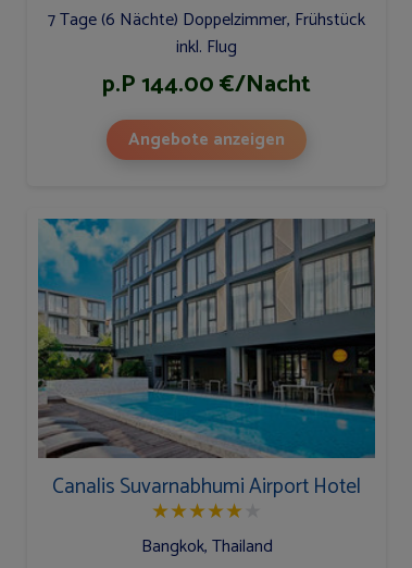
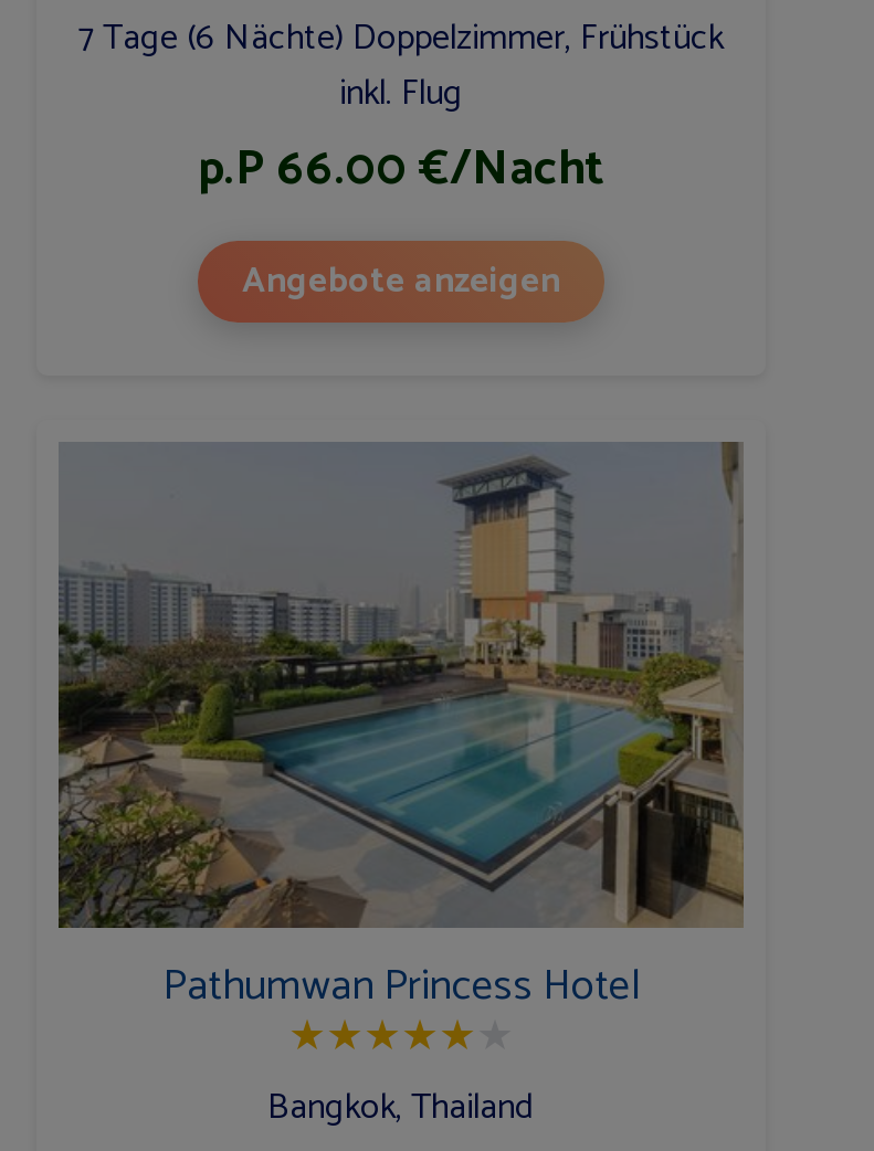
[102,66,311,105] p.P 144.00 €/Nacht -> [198,131,604,211] p.P 66.00 €/Nacht
[37,218,376,504] [image] | Canalis Suvarnabhumi Airport Hotel -> [56,442,746,1022] [image] | Pathumwan Princess Hotel

